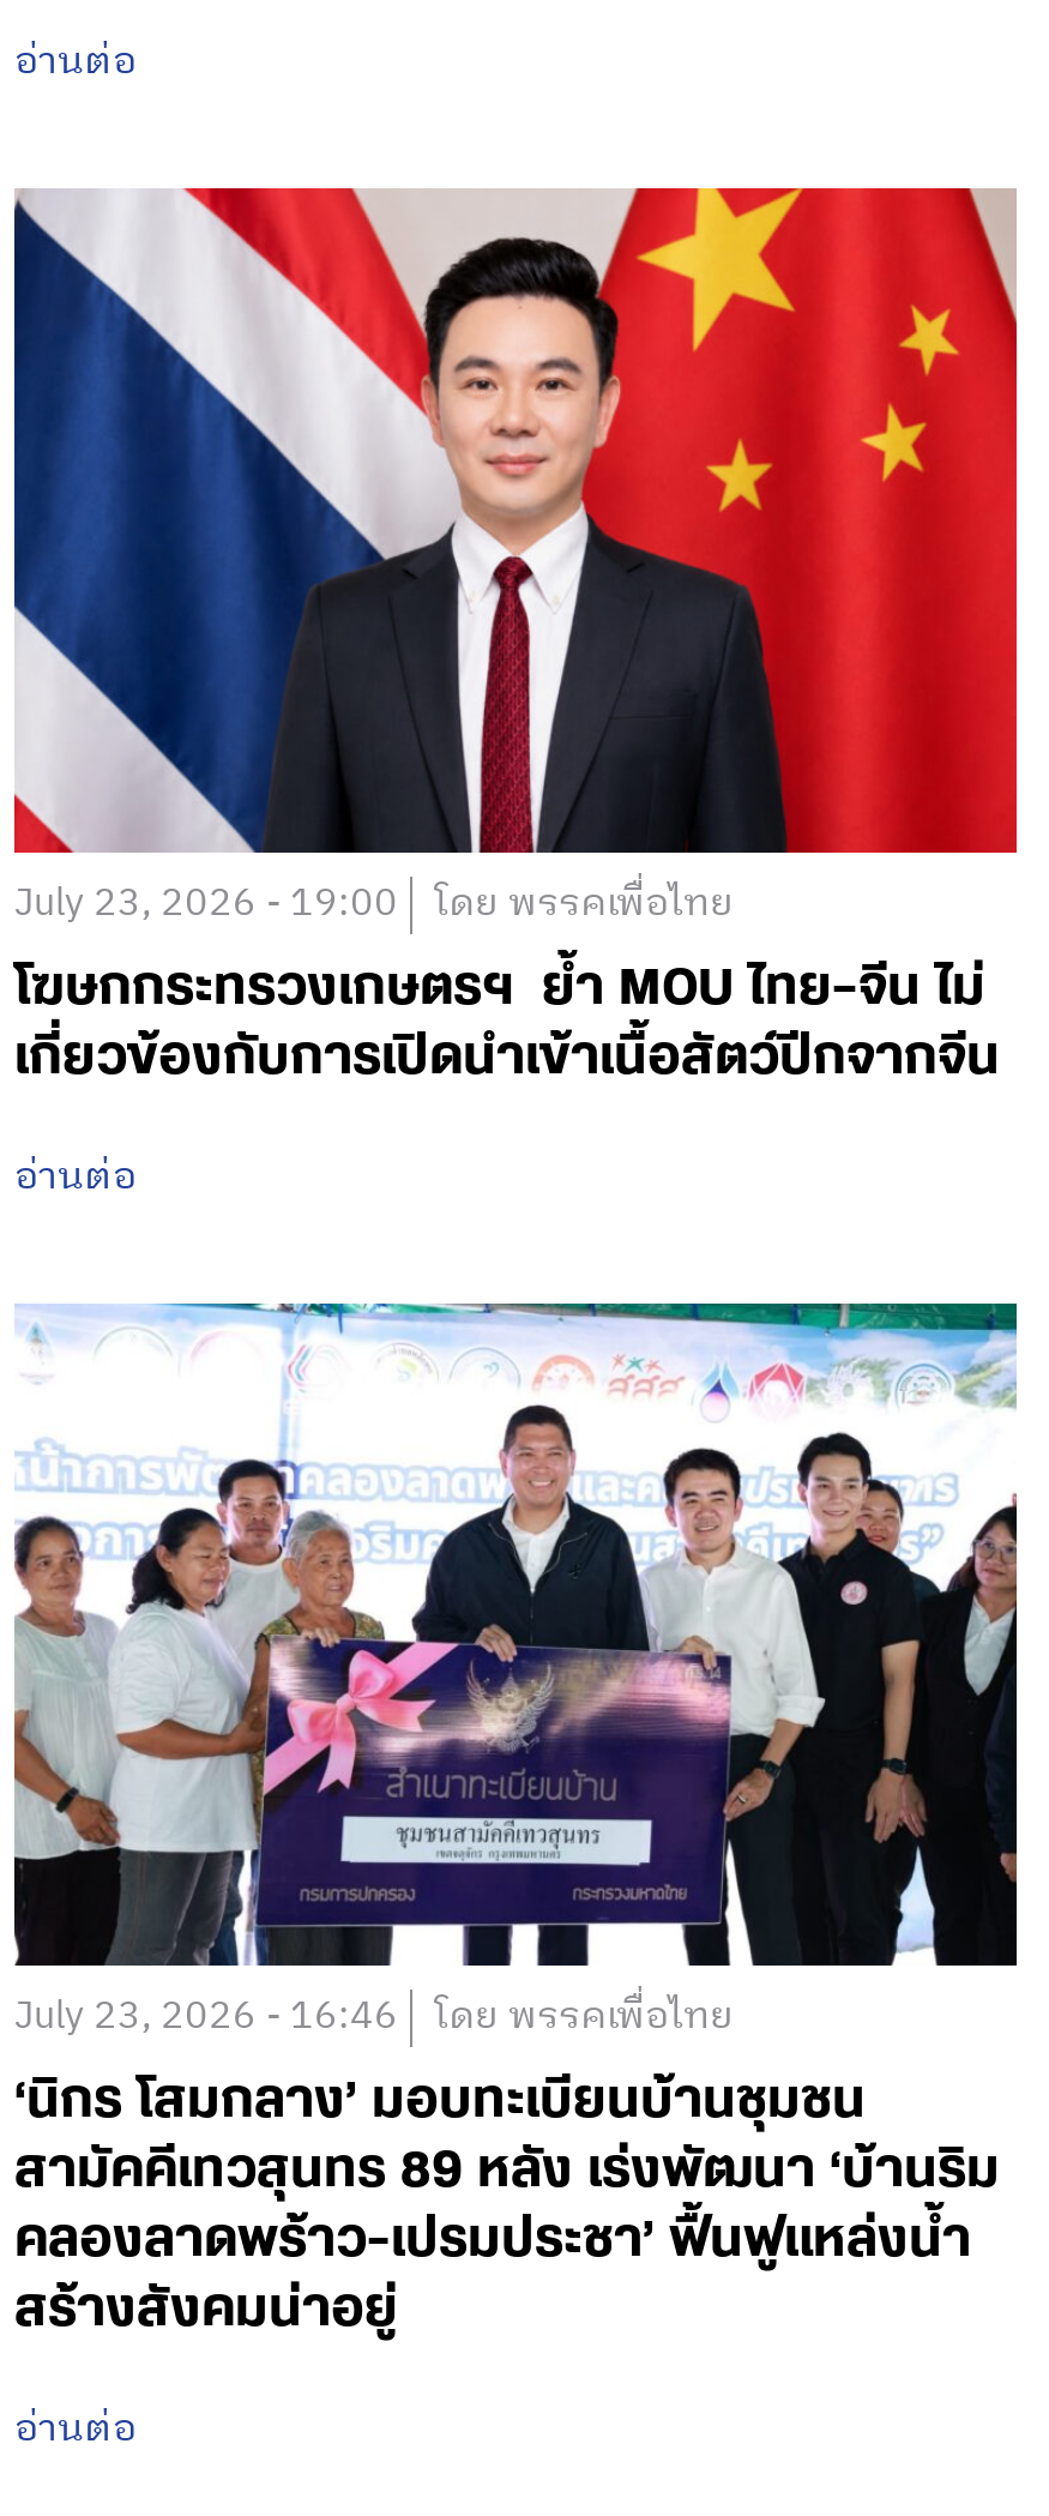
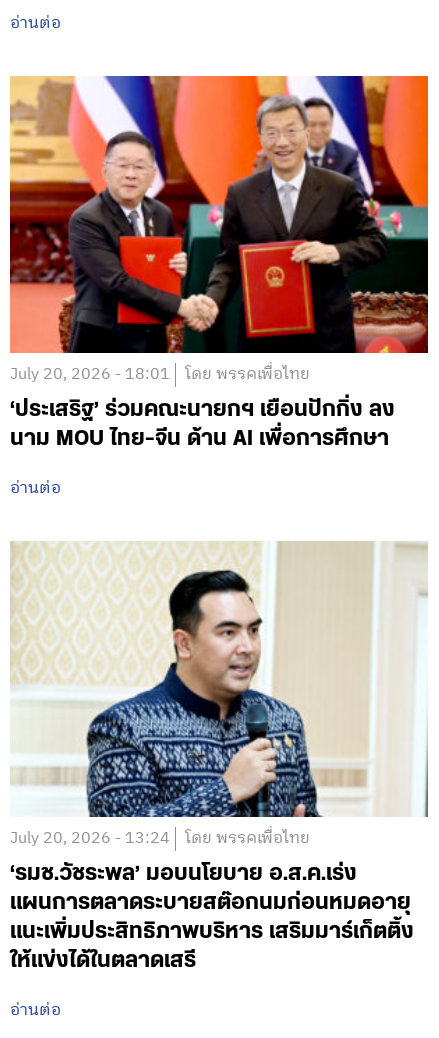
[12,186,1019,1082] [image] | July 23, 2026 - 19:00 โดย พรรคเพื่อไทย | โฆษกกระทรวงเกษตรฯ ย้ำ MOU ไทย–จีน ไม่ | เกี่ยวข้องกับการเปิดนำเข้าเนื้อสัตว์ปีกจากจีน -> [9,75,429,449] [image] | July 20, 2026 - 18:01 โดย พรรคเพื่อไทย | ‘ประเสริฐ’ ร่วมคณะนายกฯ เยือนปักกิ่ง ลง | นาม MOU ไทย-จีน ด้าน AI เพื่อการศึกษา
[12,1301,1019,2336] [image] | July 23, 2026 - 16:46 โดย พรรคเพื่อไทย | ‘นิกร โสมกลาง’ มอบทะเบียนบ้านชุมชน | สามัคคีเทวสุนทร 89 หลัง เร่งพัฒนา ‘บ้านริม | คลองลาดพร้าว-เปรมประชา’ ฟื้นฟูแหล่งน้ำ | สร้างสังคมน่าอยู่ -> [10,541,429,971] [image] | July 20, 2026 - 13:24 โดย พรรคเพื่อไทย | ‘รมช.วัชระพล’ มอบนโยบาย อ.ส.ค.เร่ง | แผนการตลาดระบายสต๊อกนมก่อนหมดอายุ | แนะเพิ่มประสิทธิภาพบริหาร เสริมมาร์เก็ตติ้ง | ให้แข่งได้ในตลาดเสรี

